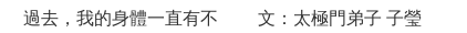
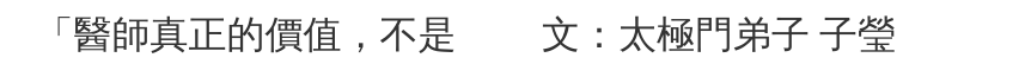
[23,8,218,27] 過去，我的身體一直有不 -> [35,13,456,54] 「醫師真正的價值，不是

